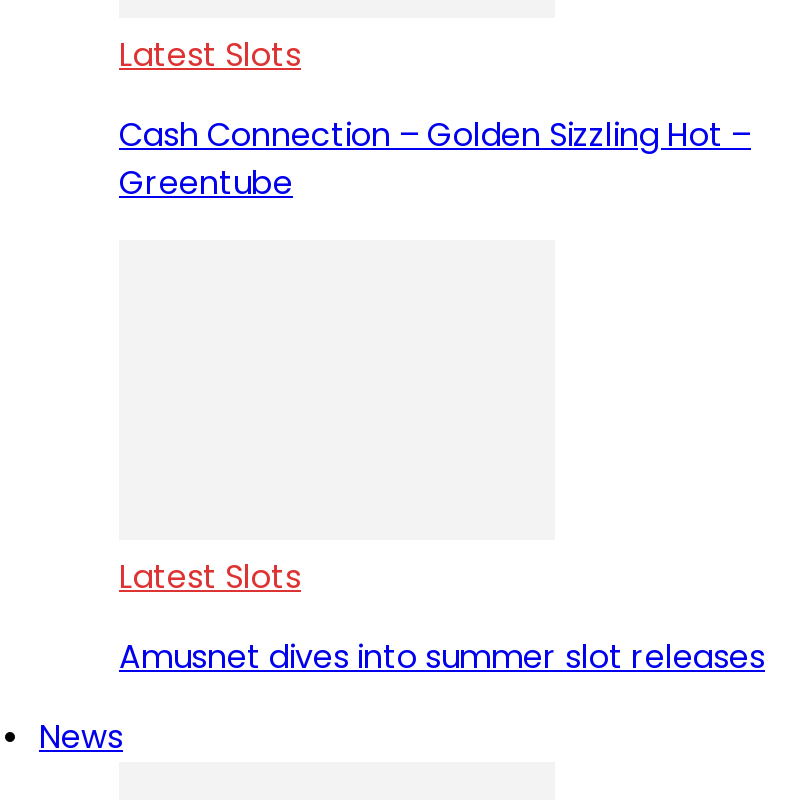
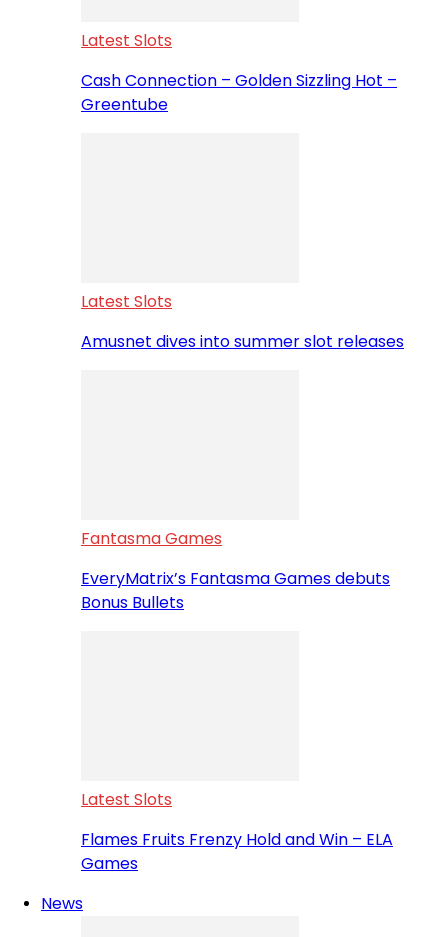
none -> [81,527,390,614] Fantasma Games | EveryMatrix’s Fantasma Games debuts | Bonus Bullets
none -> [81,788,393,875] Latest Slots | Flames Fruits Frenzy Hold and Win – ELA | Games

